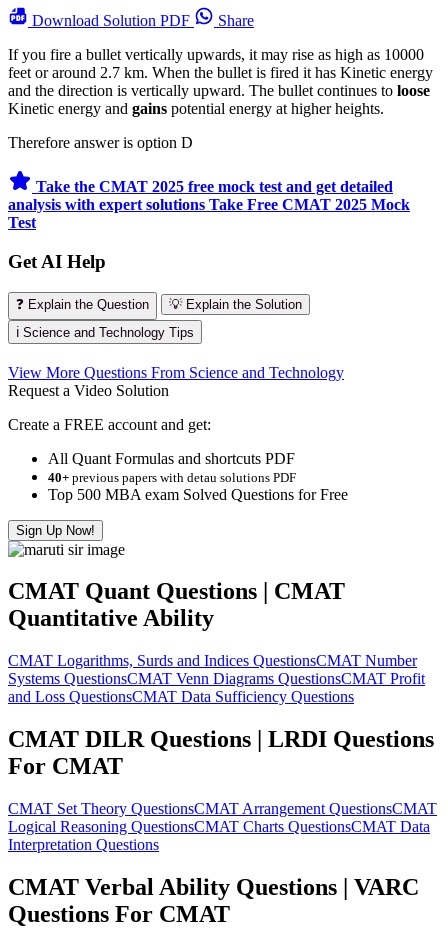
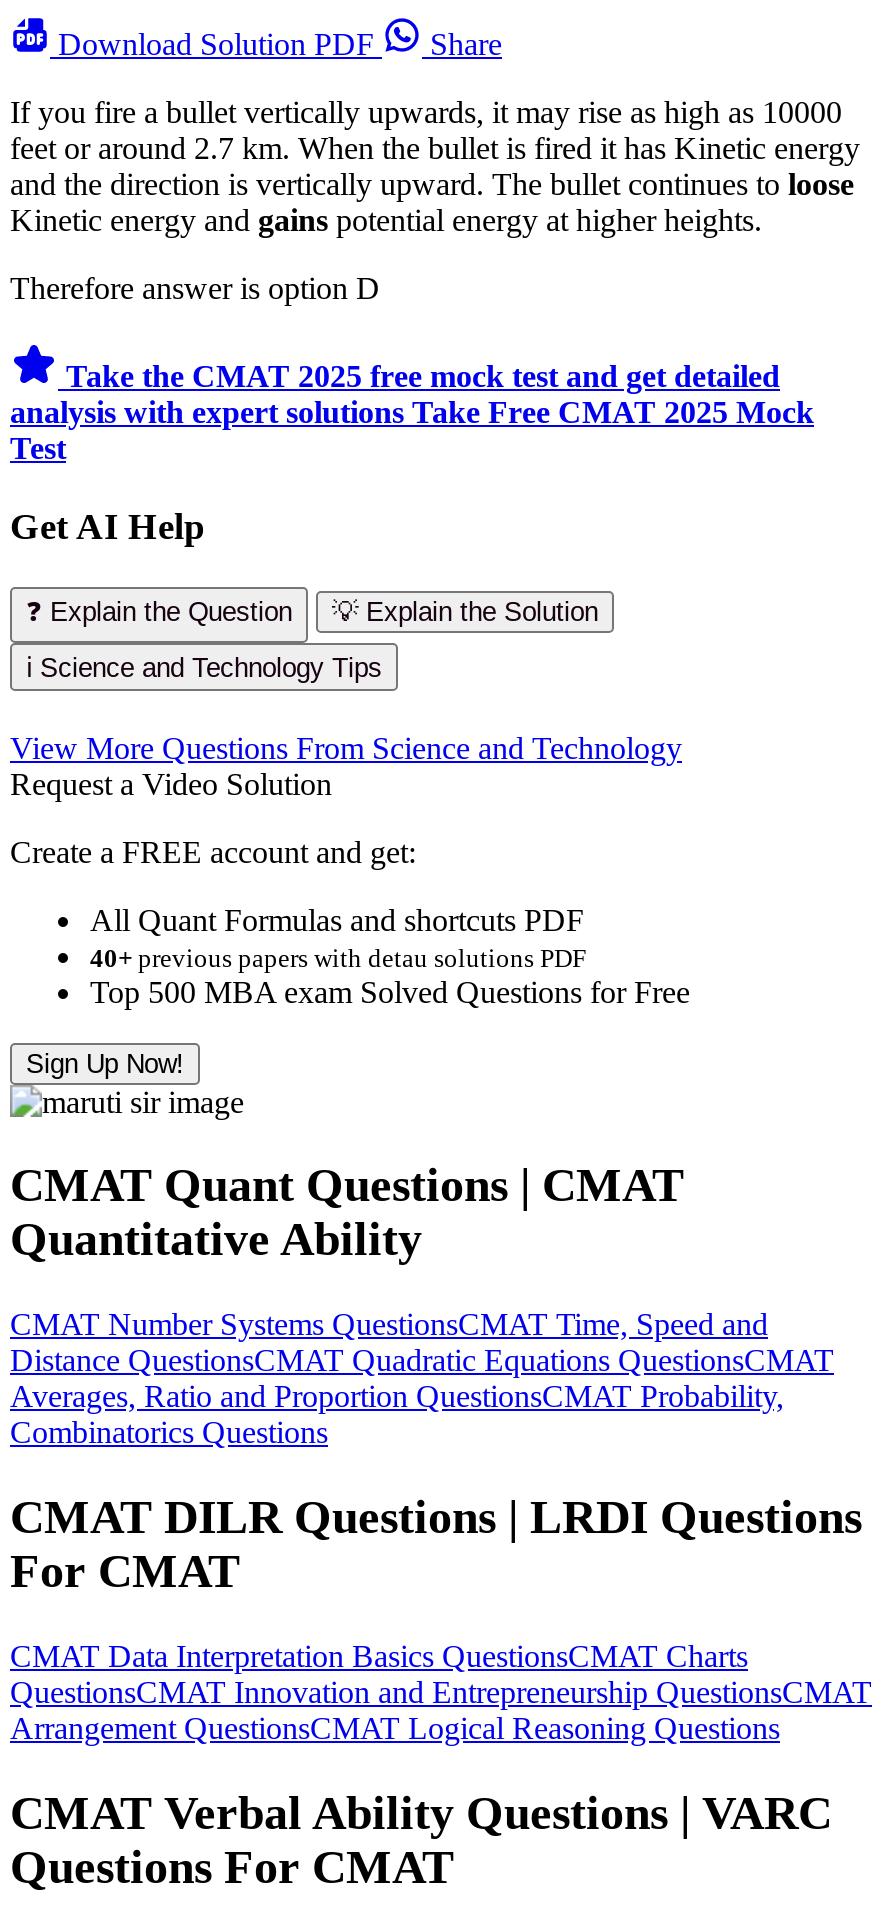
[8,652,425,705] CMAT Logarithms, Surds and Indices QuestionsCMAT Number | Systems QuestionsCMAT Venn Diagrams QuestionsCMAT Profit | and Loss QuestionsCMAT Data Sufficiency Questions -> [10,1308,834,1450] CMAT Number Systems QuestionsCMAT Time, Speed and | Distance QuestionsCMAT Quadratic Equations QuestionsCMAT | Averages, Ratio and Proportion QuestionsCMAT Probability, | Combinatorics Questions
[8,800,437,853] CMAT Set Theory QuestionsCMAT Arrangement QuestionsCMAT | Logical Reasoning QuestionsCMAT Charts QuestionsCMAT Data | Interpretation Questions -> [10,1639,872,1745] CMAT Data Interpretation Basics QuestionsCMAT Charts | QuestionsCMAT Innovation and Entrepreneurship QuestionsCMAT | Arrangement QuestionsCMAT Logical Reasoning Questions

